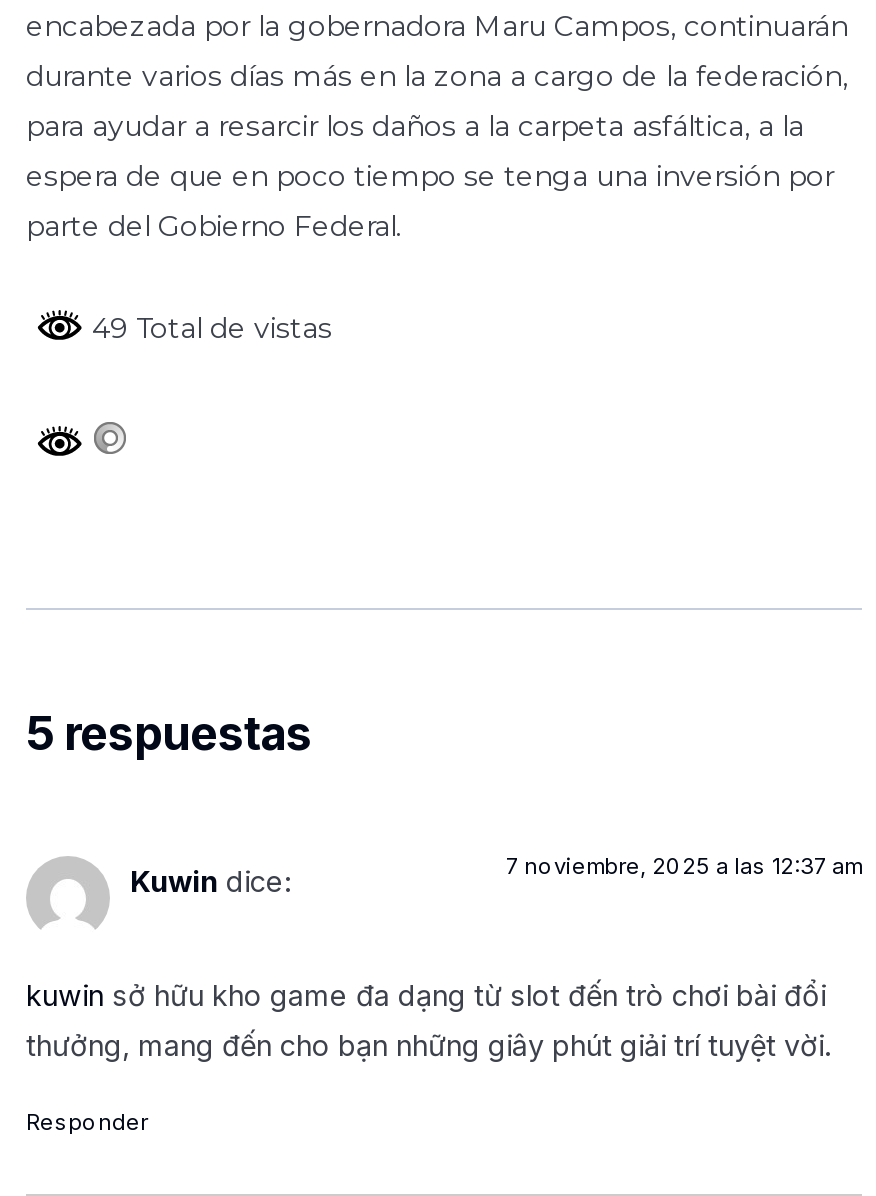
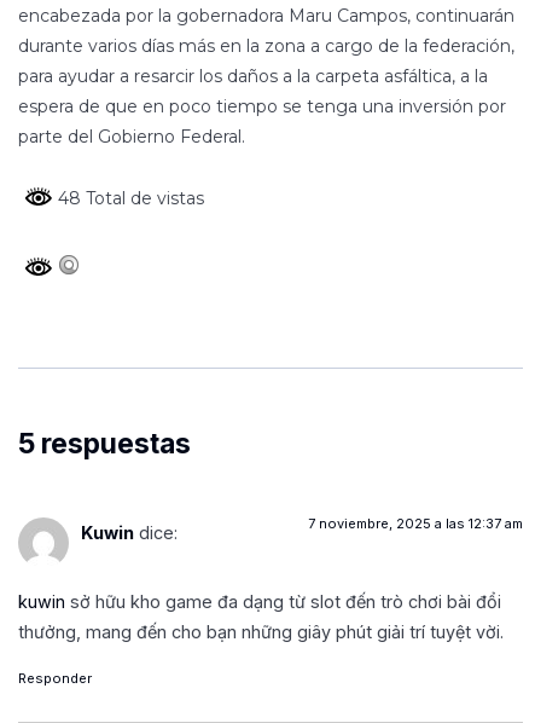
[84,310,332,346] 49 Total de vistas -> [53,188,204,209] 48 Total de vistas

